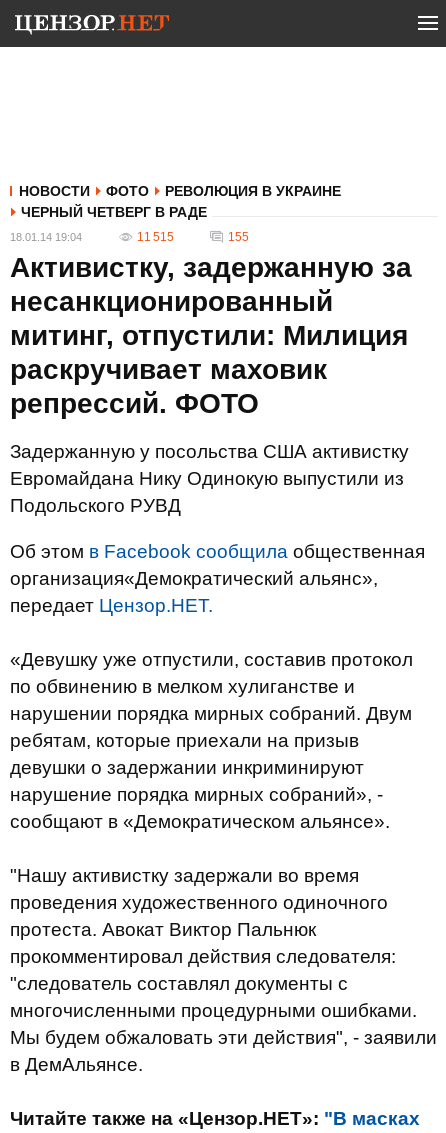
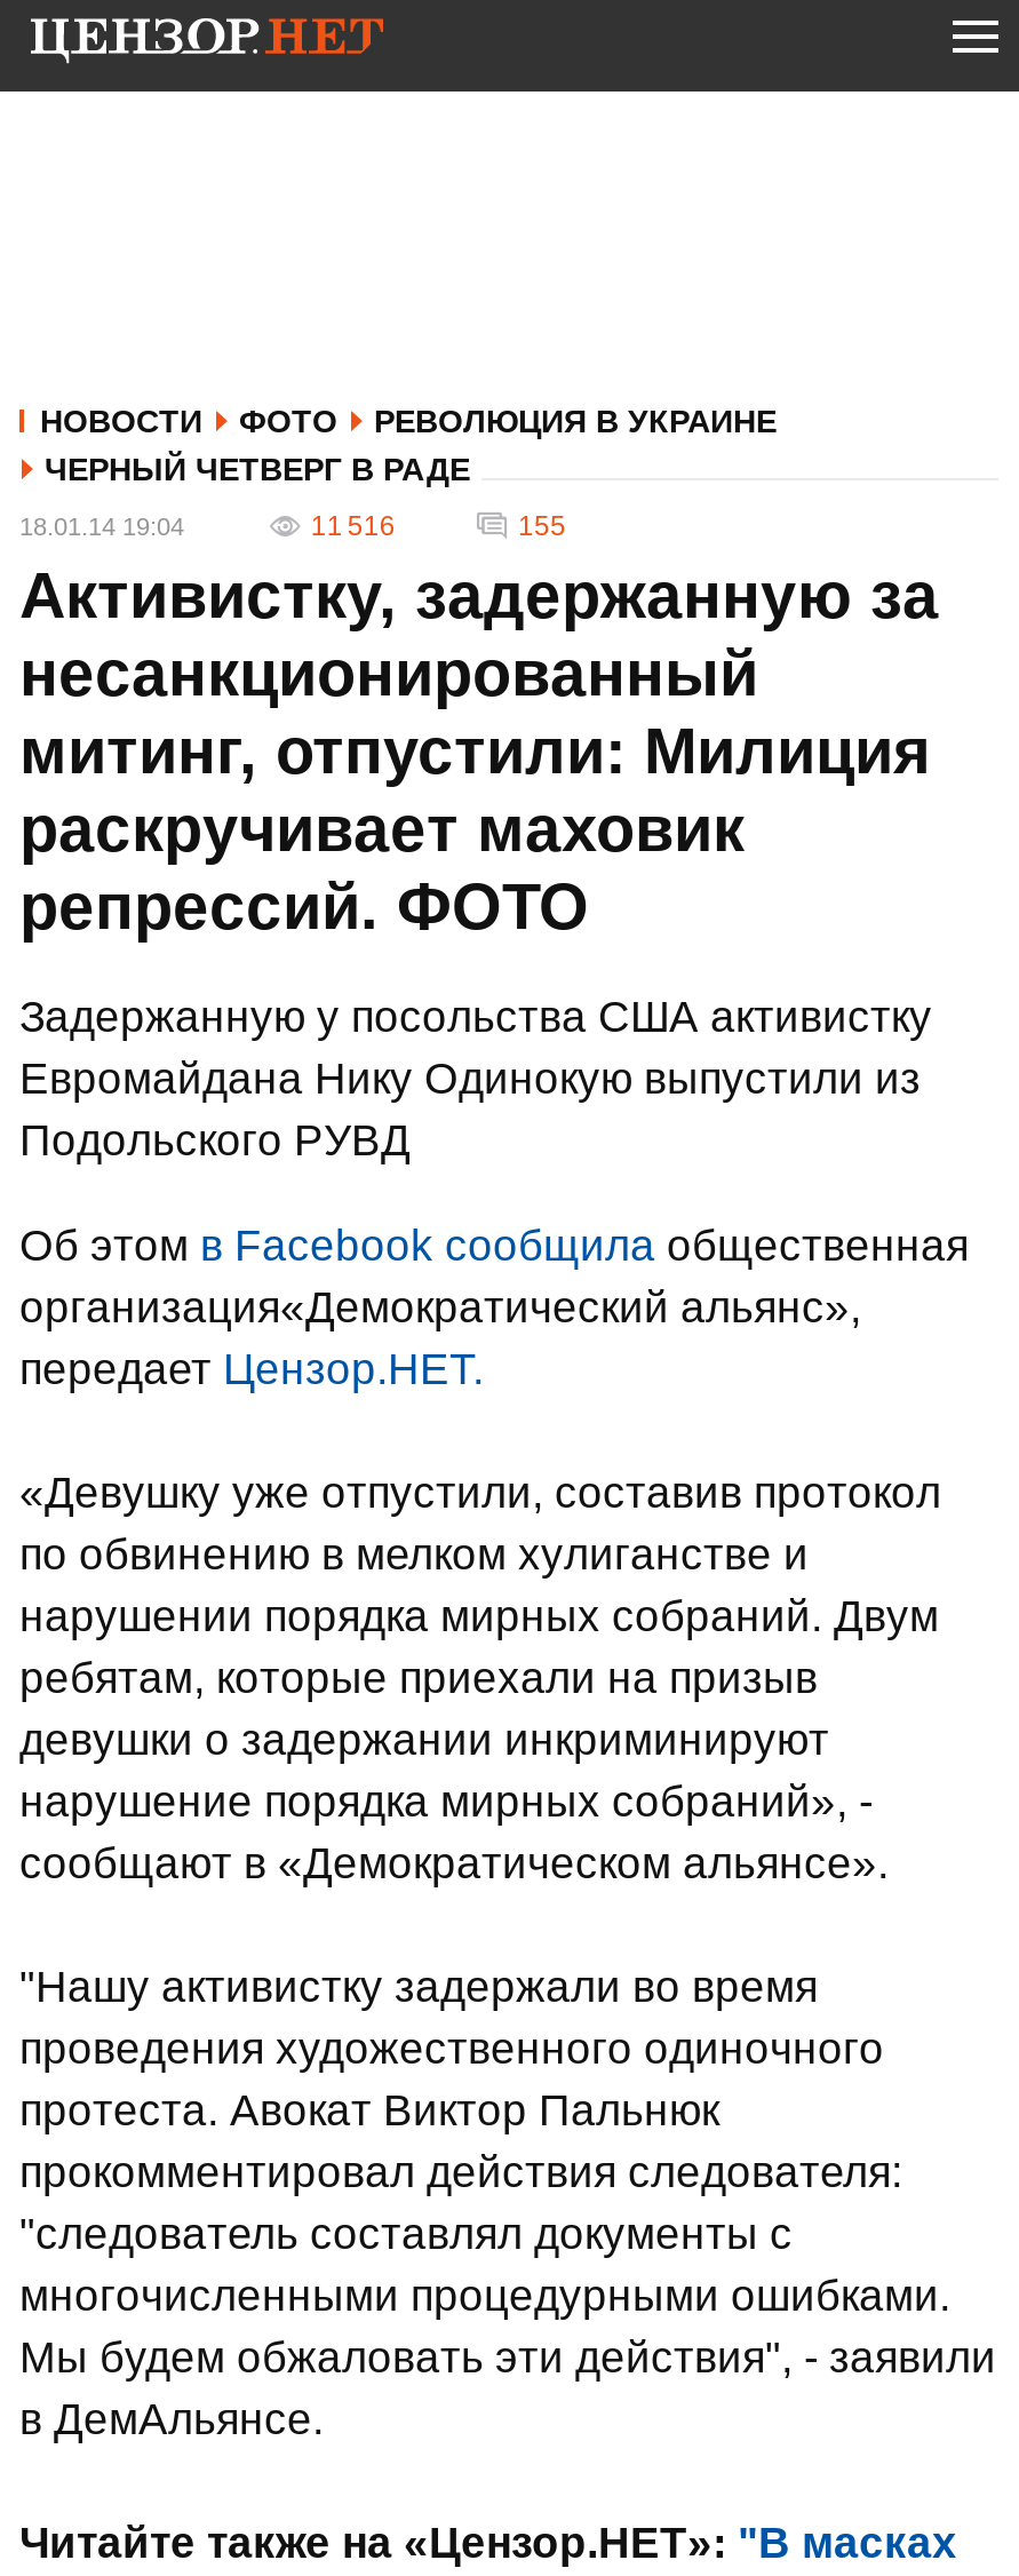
[137,230,174,244] 11 515 -> [311,510,395,542] 11 516

